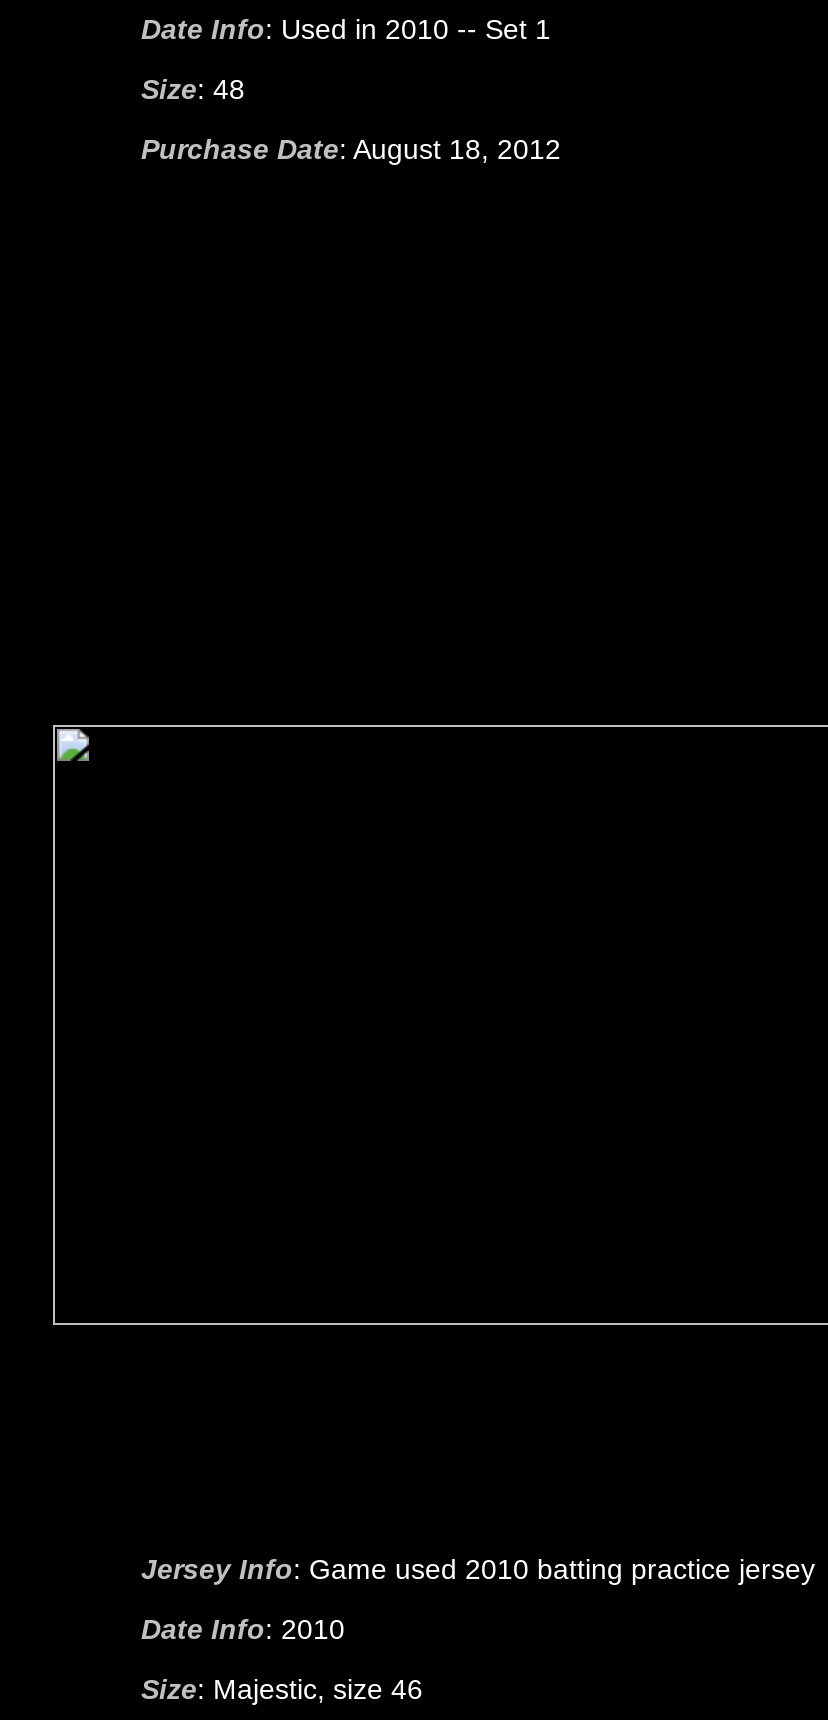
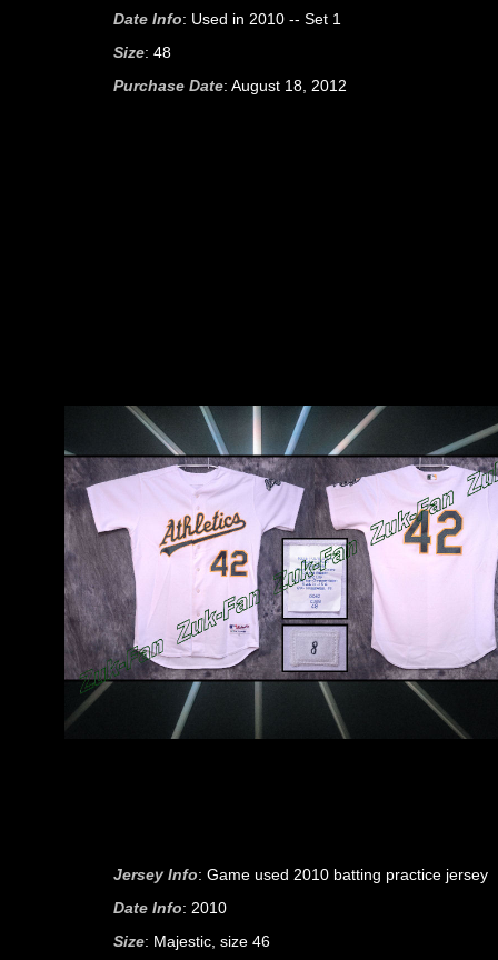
none -> [64,406,495,739] [image]

